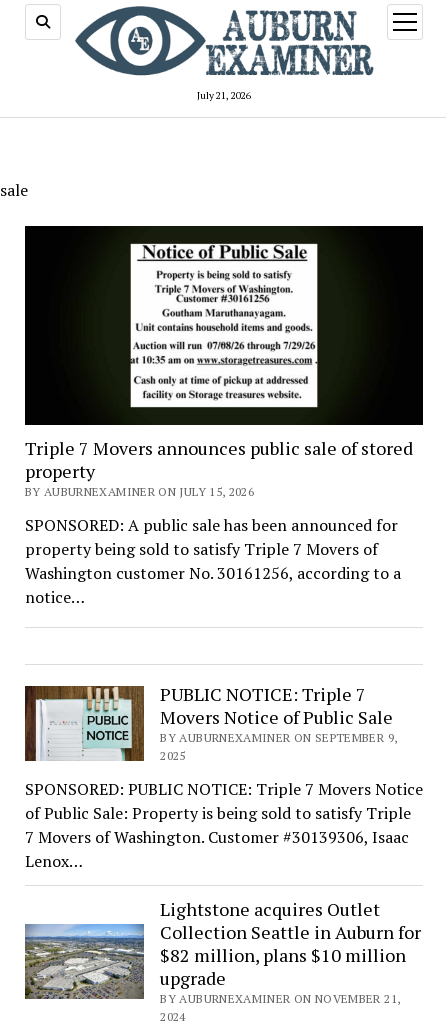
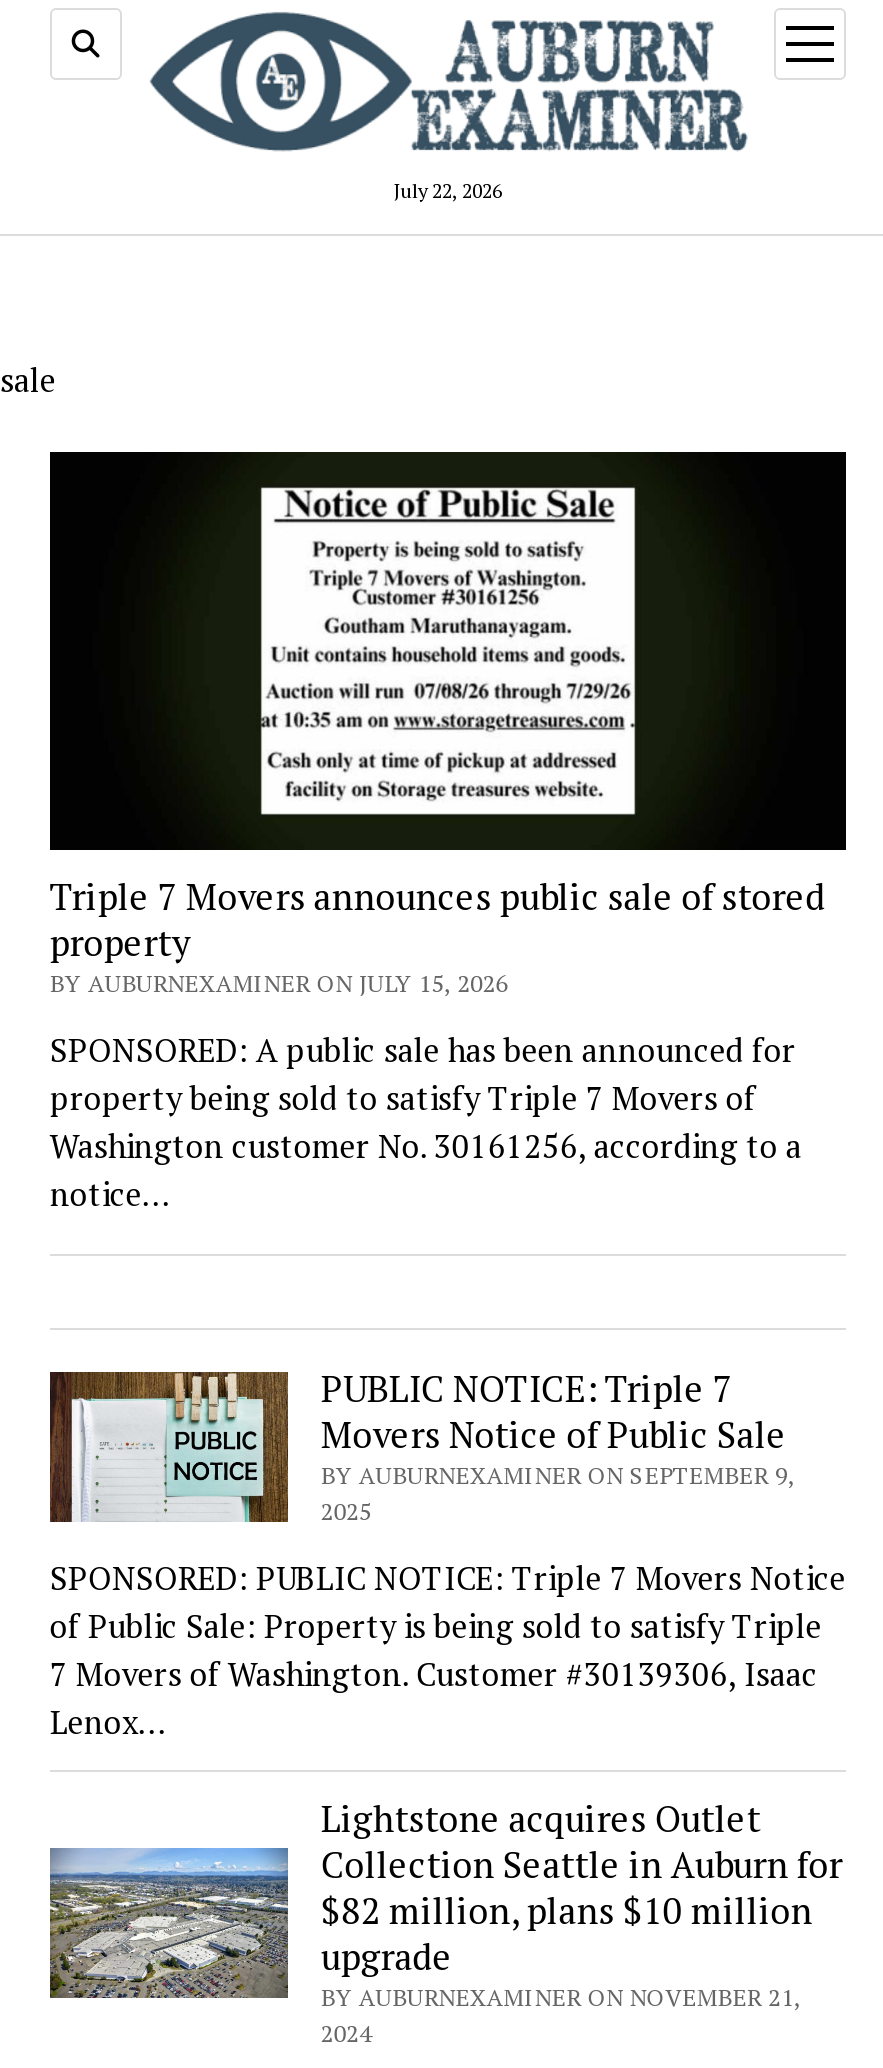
[197,88,251,101] July 21, 2026 -> [394,177,502,203] July 22, 2026

